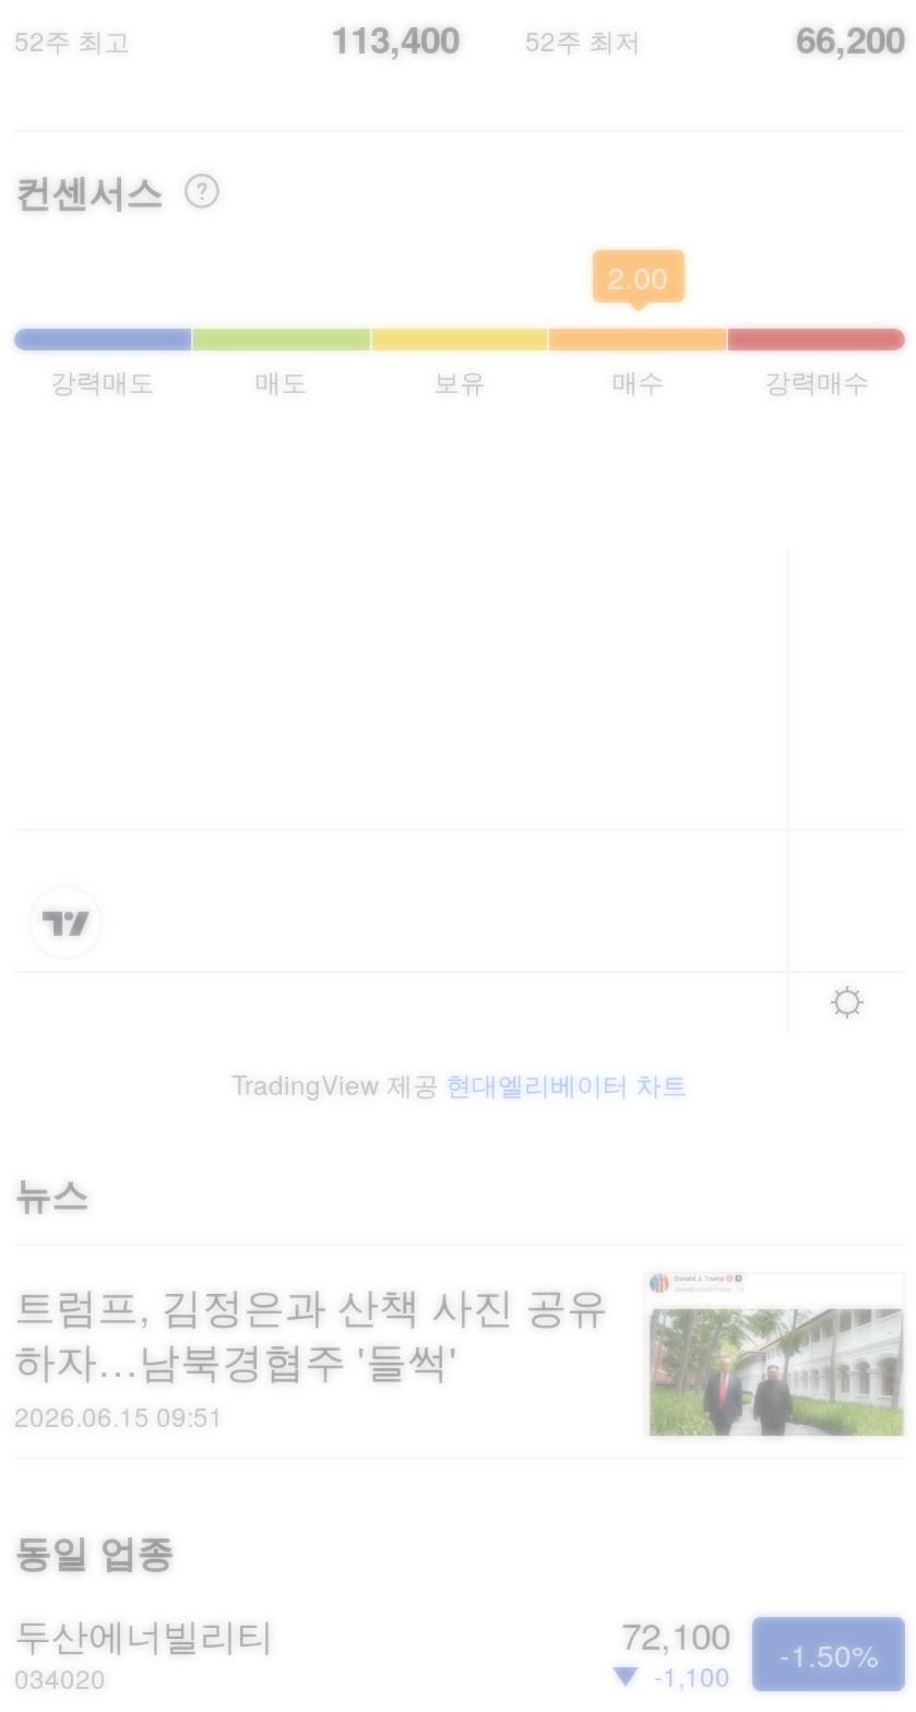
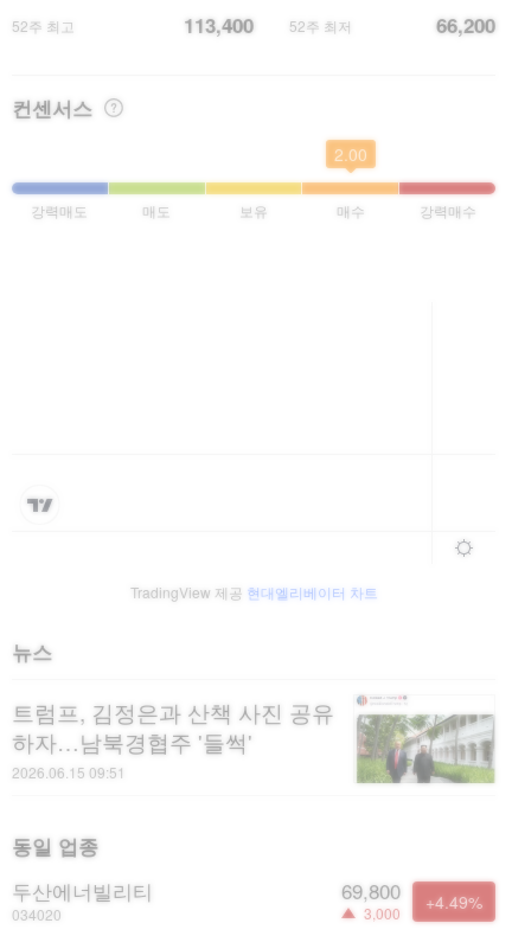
[621,1606,730,1661] 72,100 -> [341,876,401,905] 69,800
[780,1631,878,1675] -1.50% -> [425,889,482,913] +4.49%
[647,1656,730,1693] -1,100 -> [360,903,401,923] 3,000

